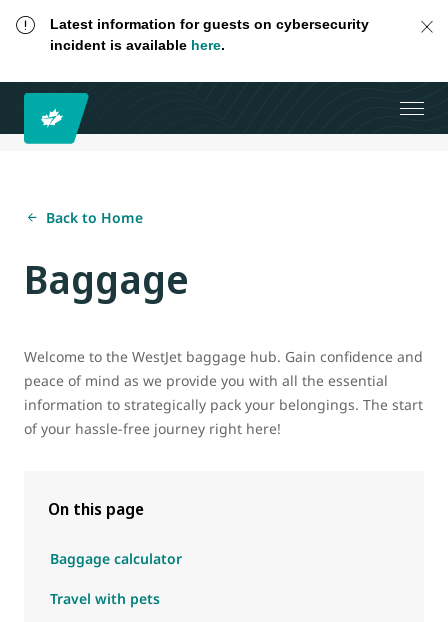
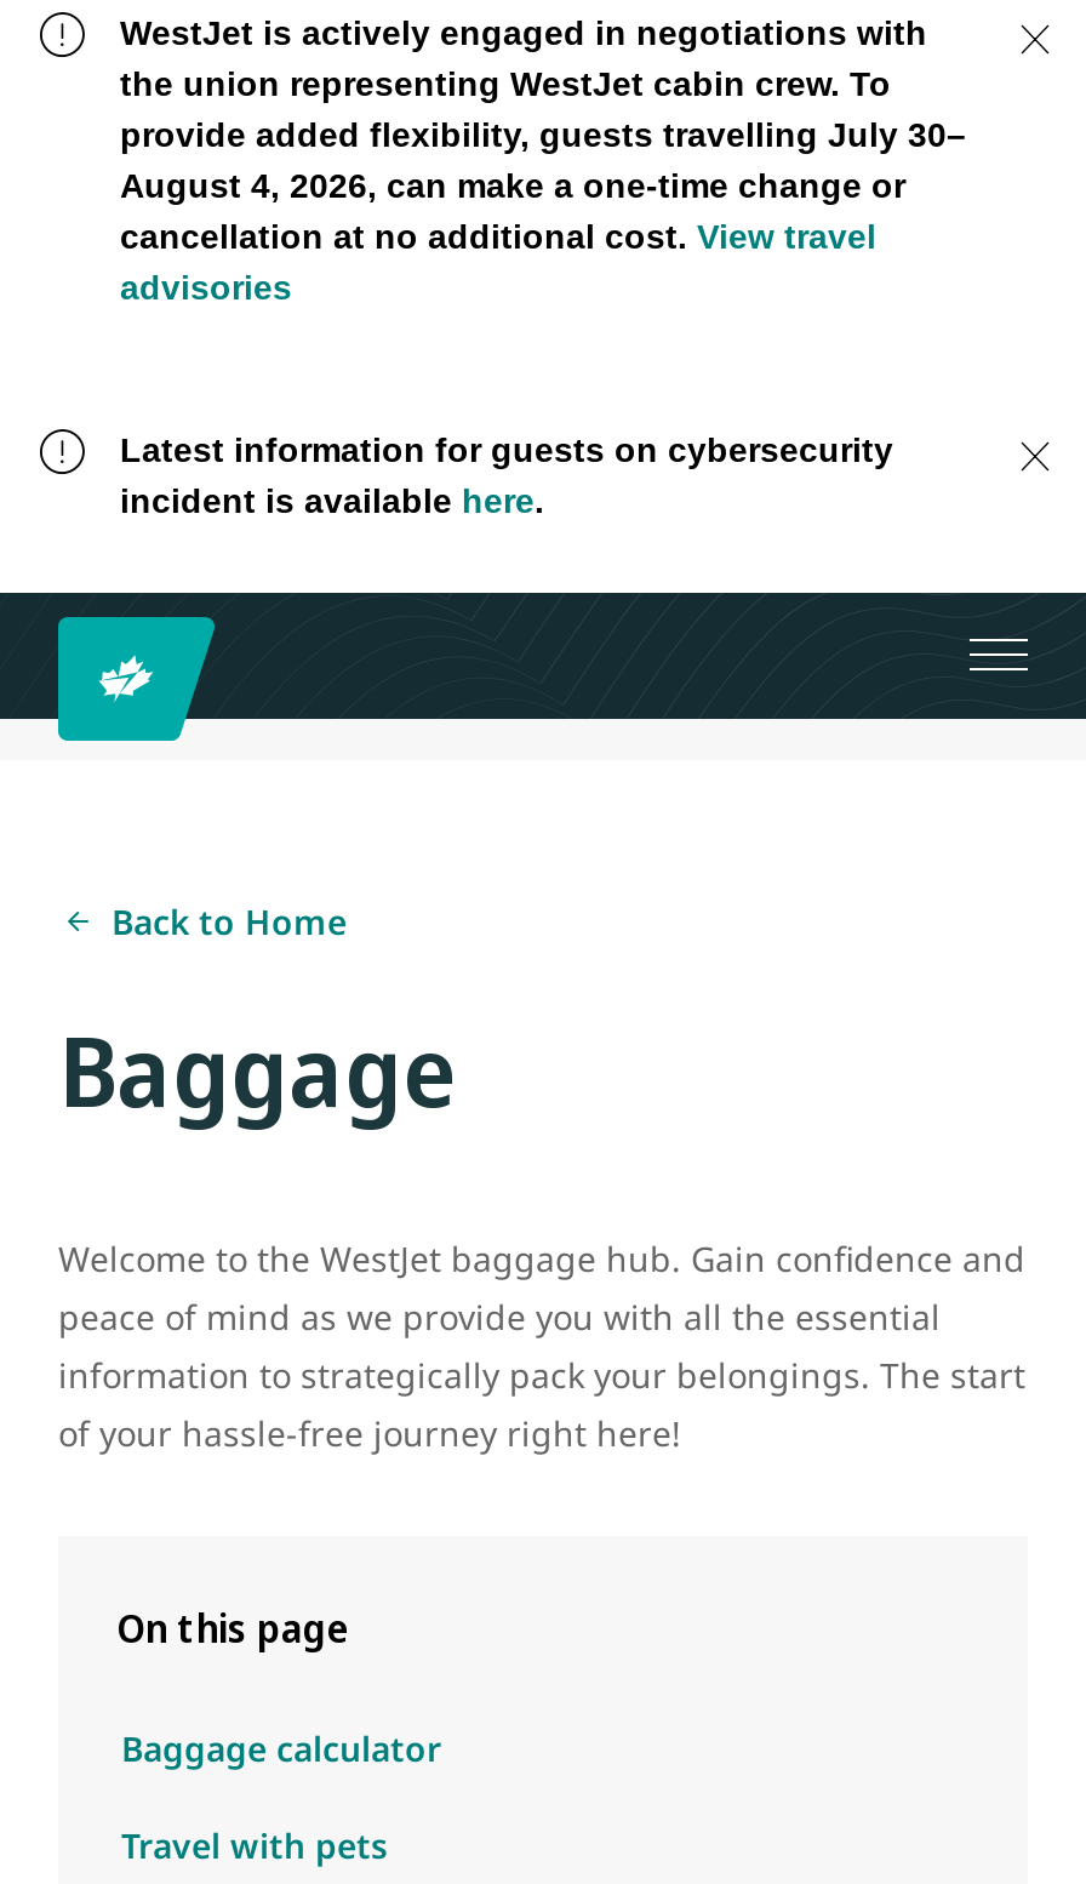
none -> [120,13,966,307] WestJet is actively engaged in negotiations with | the union representing WestJet cabin crew. To | provide added flexibility, guests travelling July 30– | August 4, 2026, can make a one-time change or | cancellation at no additional cost. View travel | advisories

